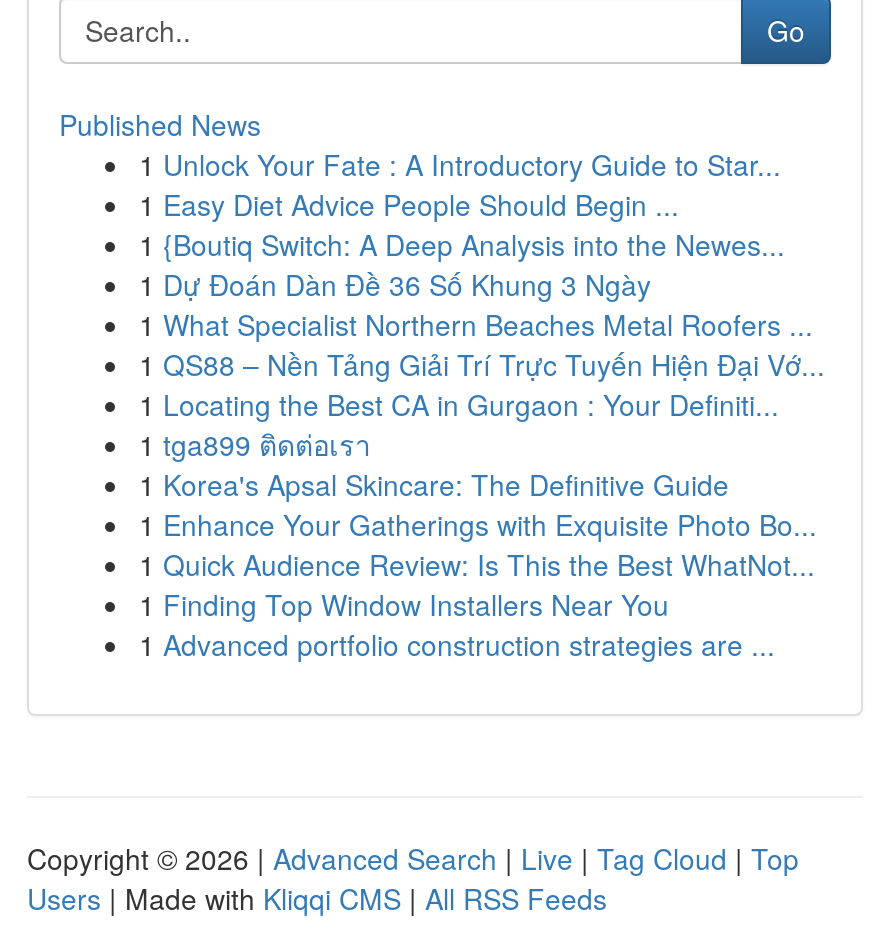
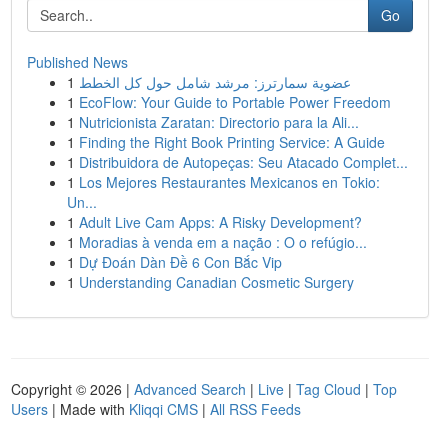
[139,144,825,664] 1 Unlock Your Fate : A Introductory Guide to Star... | 1 Easy Diet Advice People Should Begin ... | 1 {Boutiq Switch: A Deep Analysis into the Newes... | 1 Dự Đoán Dàn Đề 36 Số Khung 3 Ngày | 1 What Specialist Northern Beaches Metal Roofers ... | 1 QS88 – Nền Tảng Giải Trí Trực Tuyến Hiện Đại Vớ... | 1 Locating the Best CA in Gurgaon : Your Definiti... | 1 tga899 ติดต่อเรา | 1 Korea's Apsal Skincare: The Definitive Guide | 1 Enhance Your Gatherings with Exquisite Photo Bo... | 1 Quick Audience Review: Is This the Best WhatNot... | 1 Finding Top Window Installers Near You | 1 Advanced portfolio construction strategies are ... -> [67,72,408,292] 1 عضوية سمارترز: مرشد شامل حول كل الخطط | 1 EcoFlow: Your Guide to Portable Power Freedom | 1 Nutricionista Zaratan: Directorio para la Ali... | 1 Finding the Right Book Printing Service: A Guide | 1 Distribuidora de Autopeças: Seu Atacado Complet... | 1 Los Mejores Restaurantes Mexicanos en Tokio: | Un... | 1 Adult Live Cam Apps: A Risky Development? | 1 Moradias à venda em a nação : O o refúgio... | 1 Dự Đoán Dàn Đề 6 Con Bắc Vip | 1 Understanding Canadian Cosmetic Surgery

